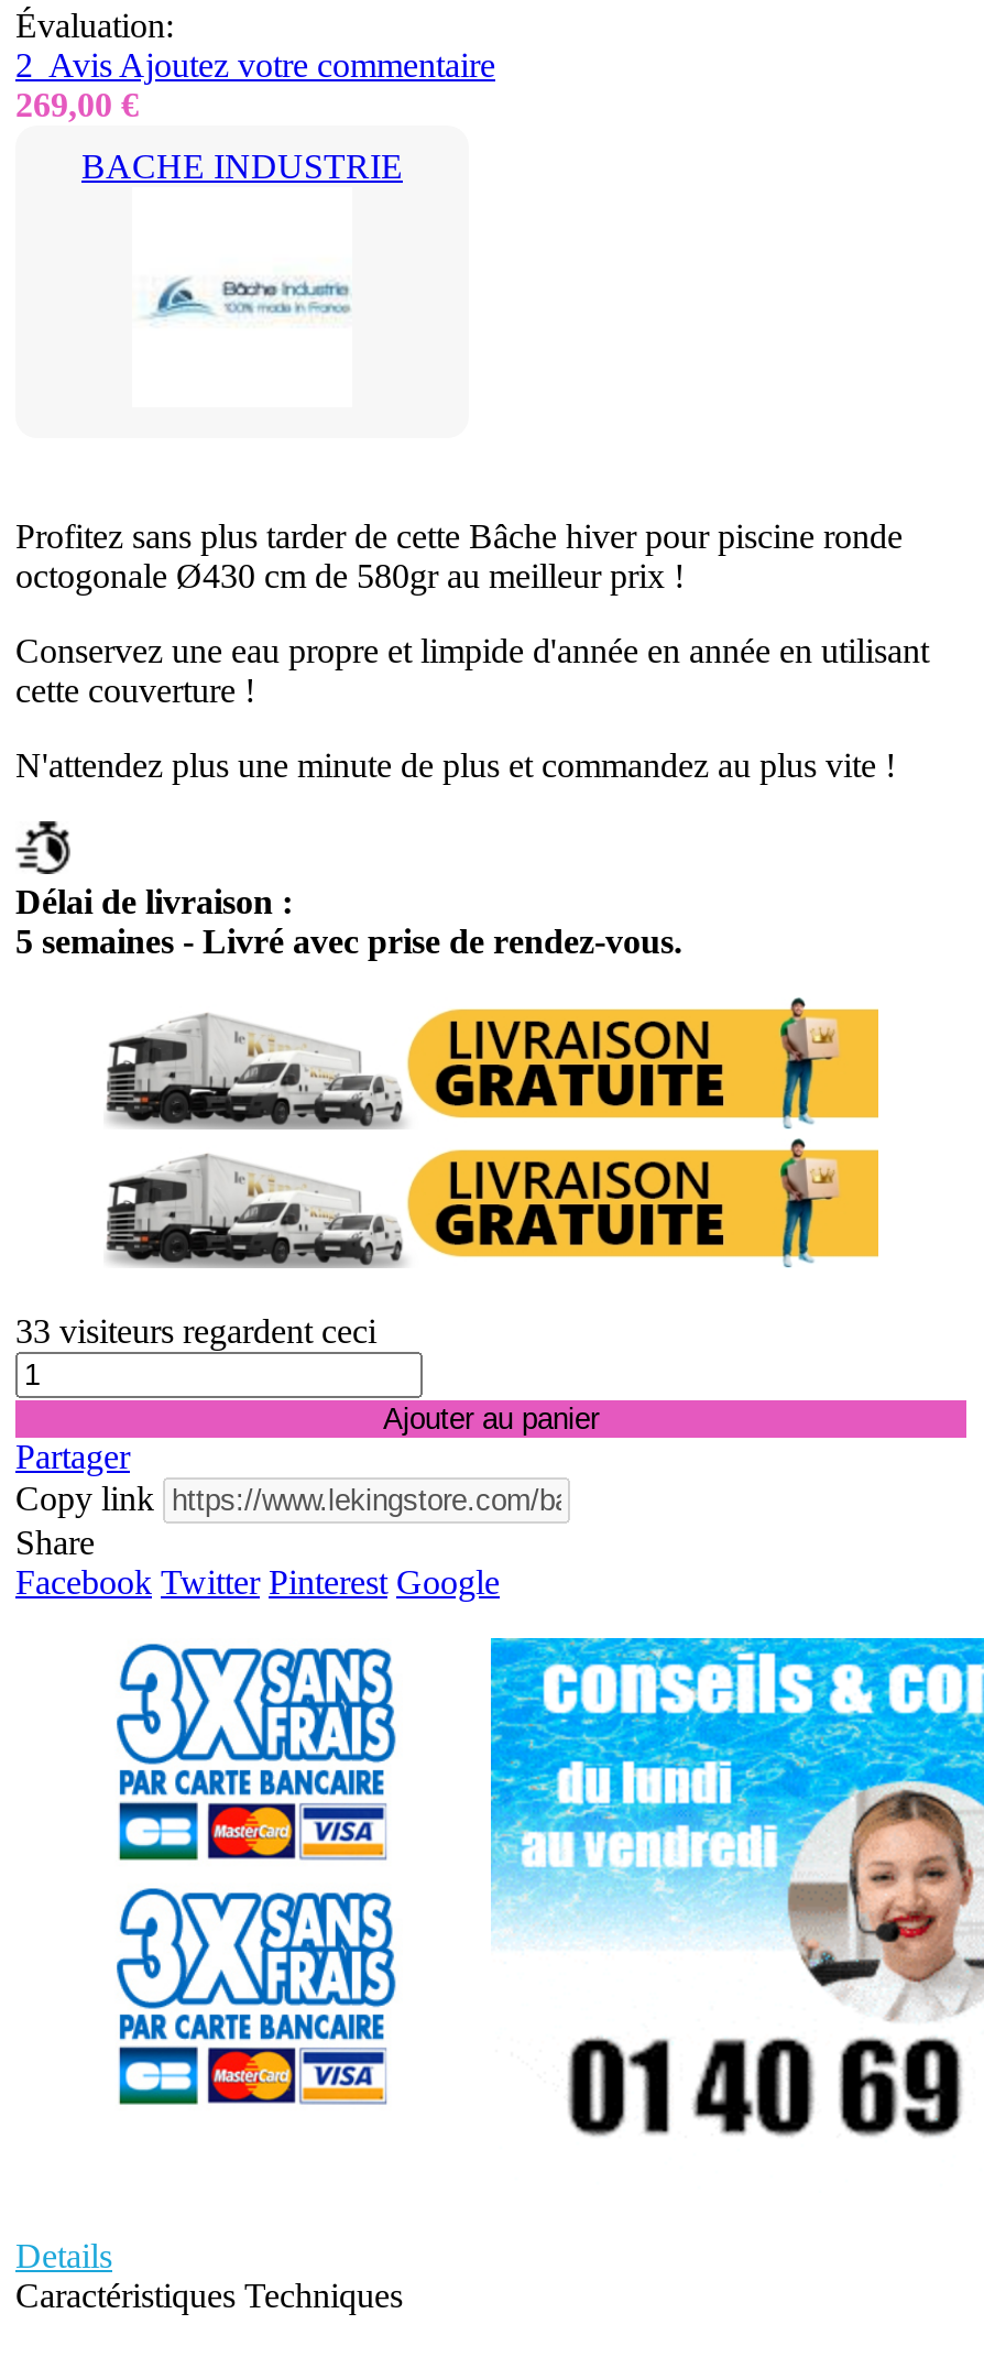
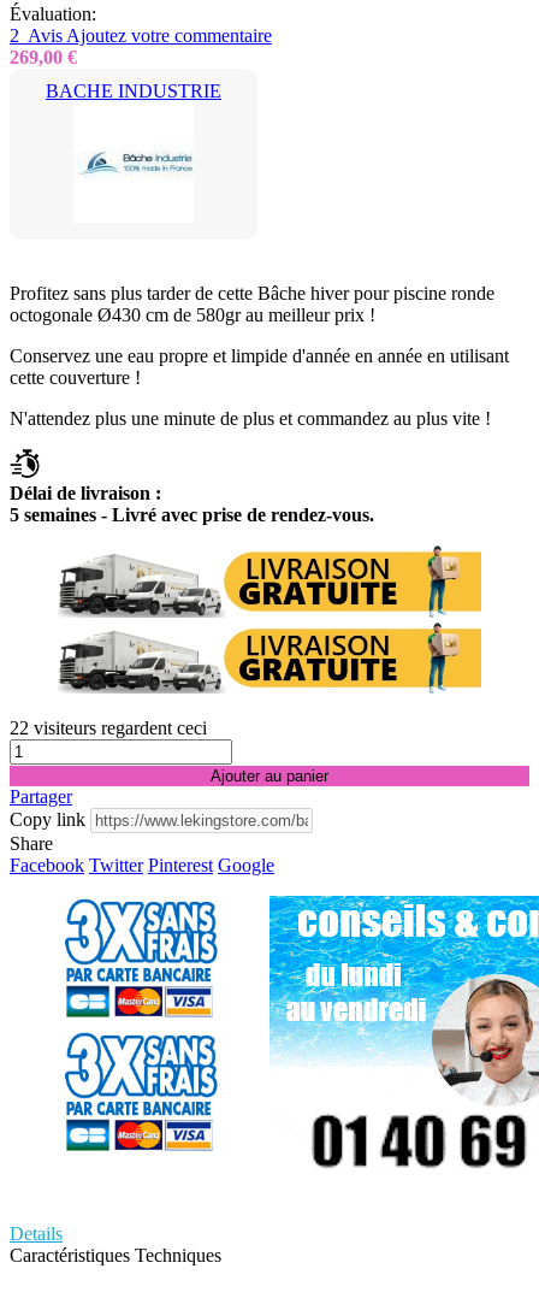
[15,1313,376,1350] 33 visiteurs regardent ceci -> [10,718,207,738] 22 visiteurs regardent ceci

